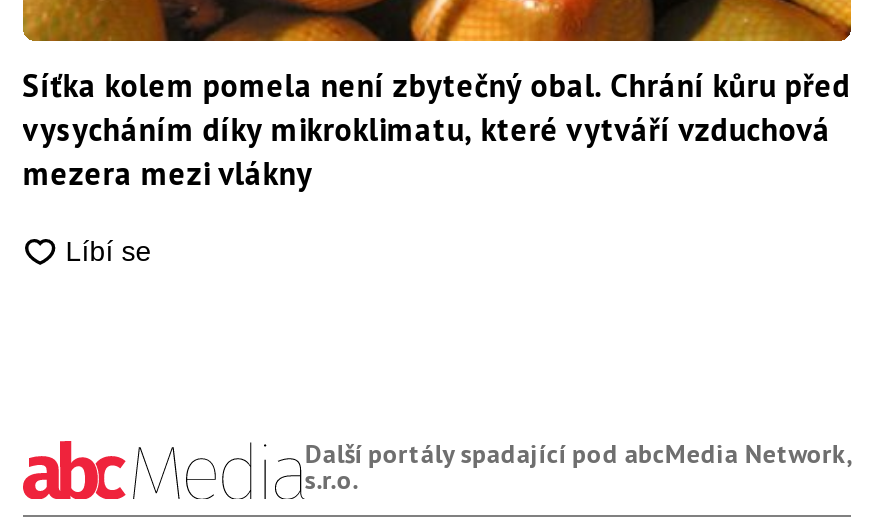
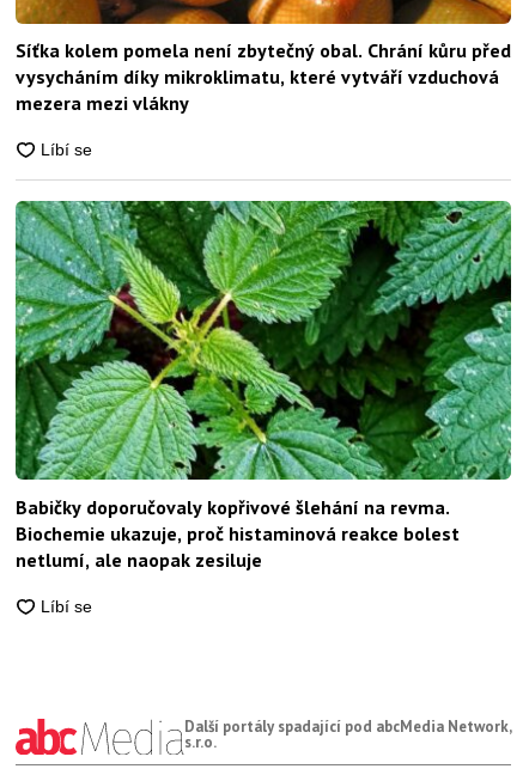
none -> [14,200,512,571] [image] | Babičky doporučovaly kopřivové šlehání na revma. | Biochemie ukazuje, proč histaminová reakce bolest | netlumí, ale naopak zesiluje

